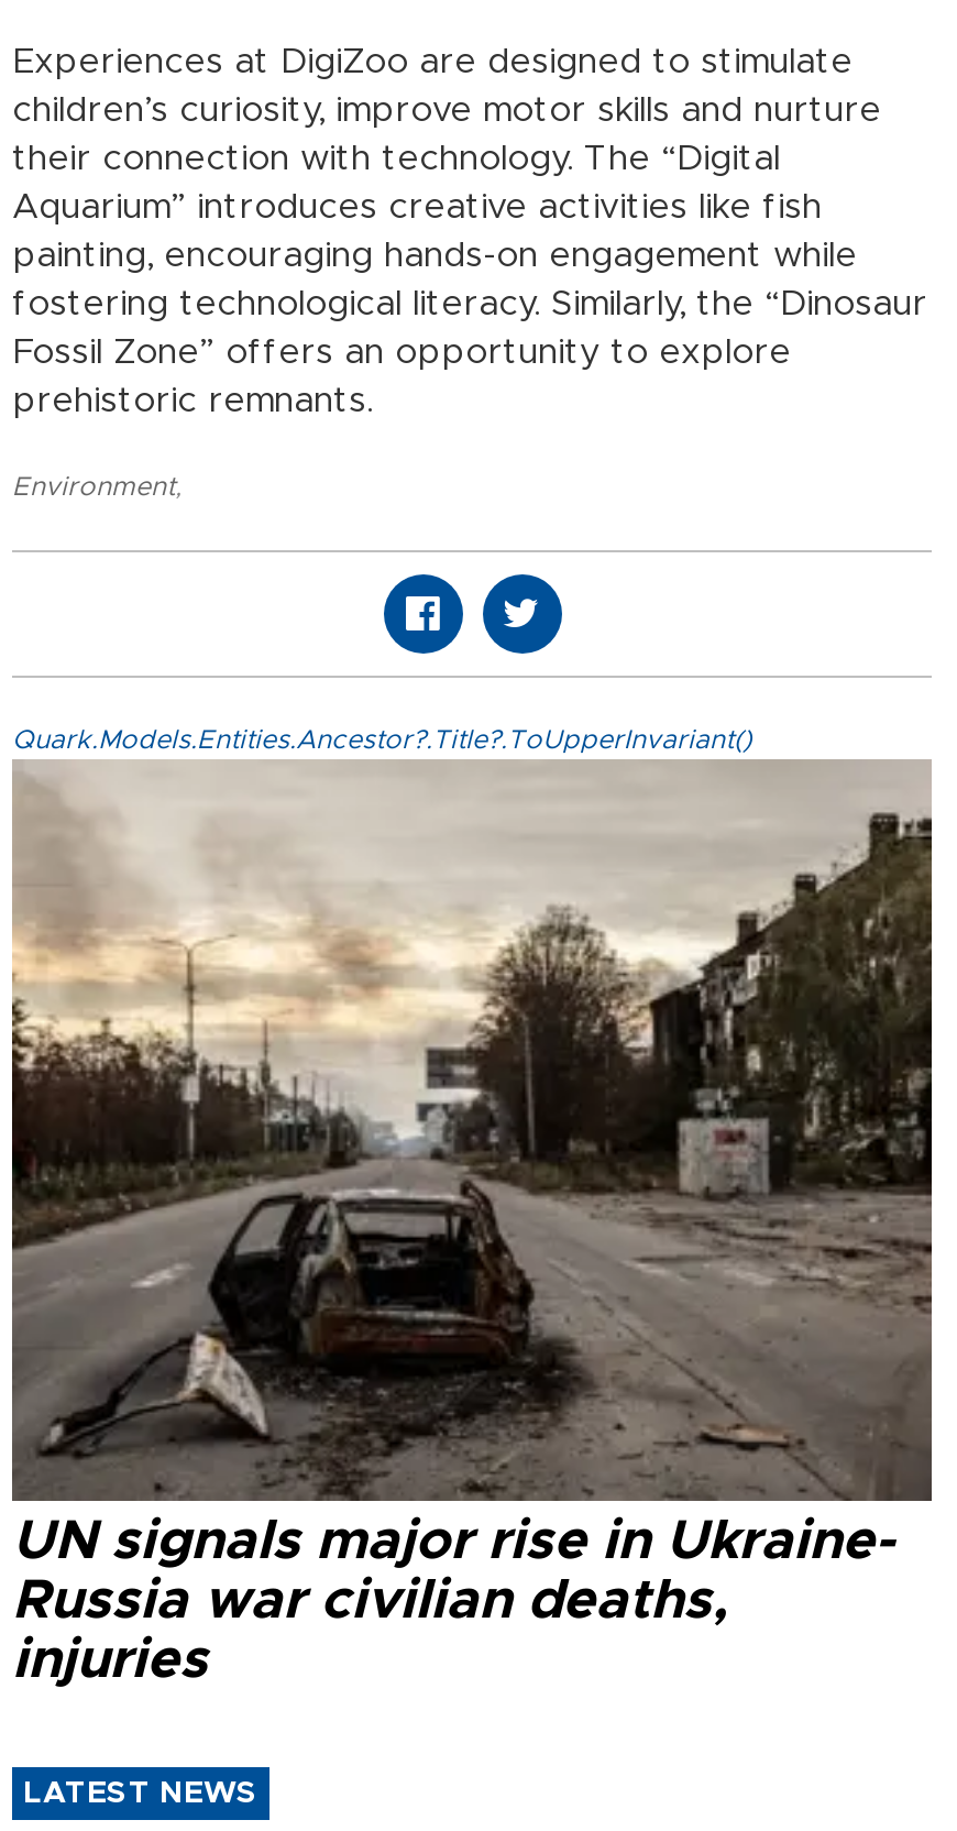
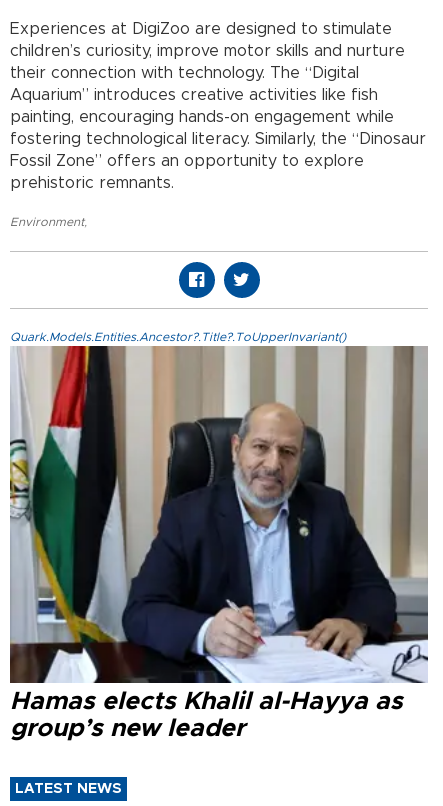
[10,759,934,1689] [image] | UN signals major rise in Ukraine- | Russia war civilian deaths, | injuries -> [9,346,428,741] [image] | Hamas elects Khalil al-Hayya as | group’s new leader

